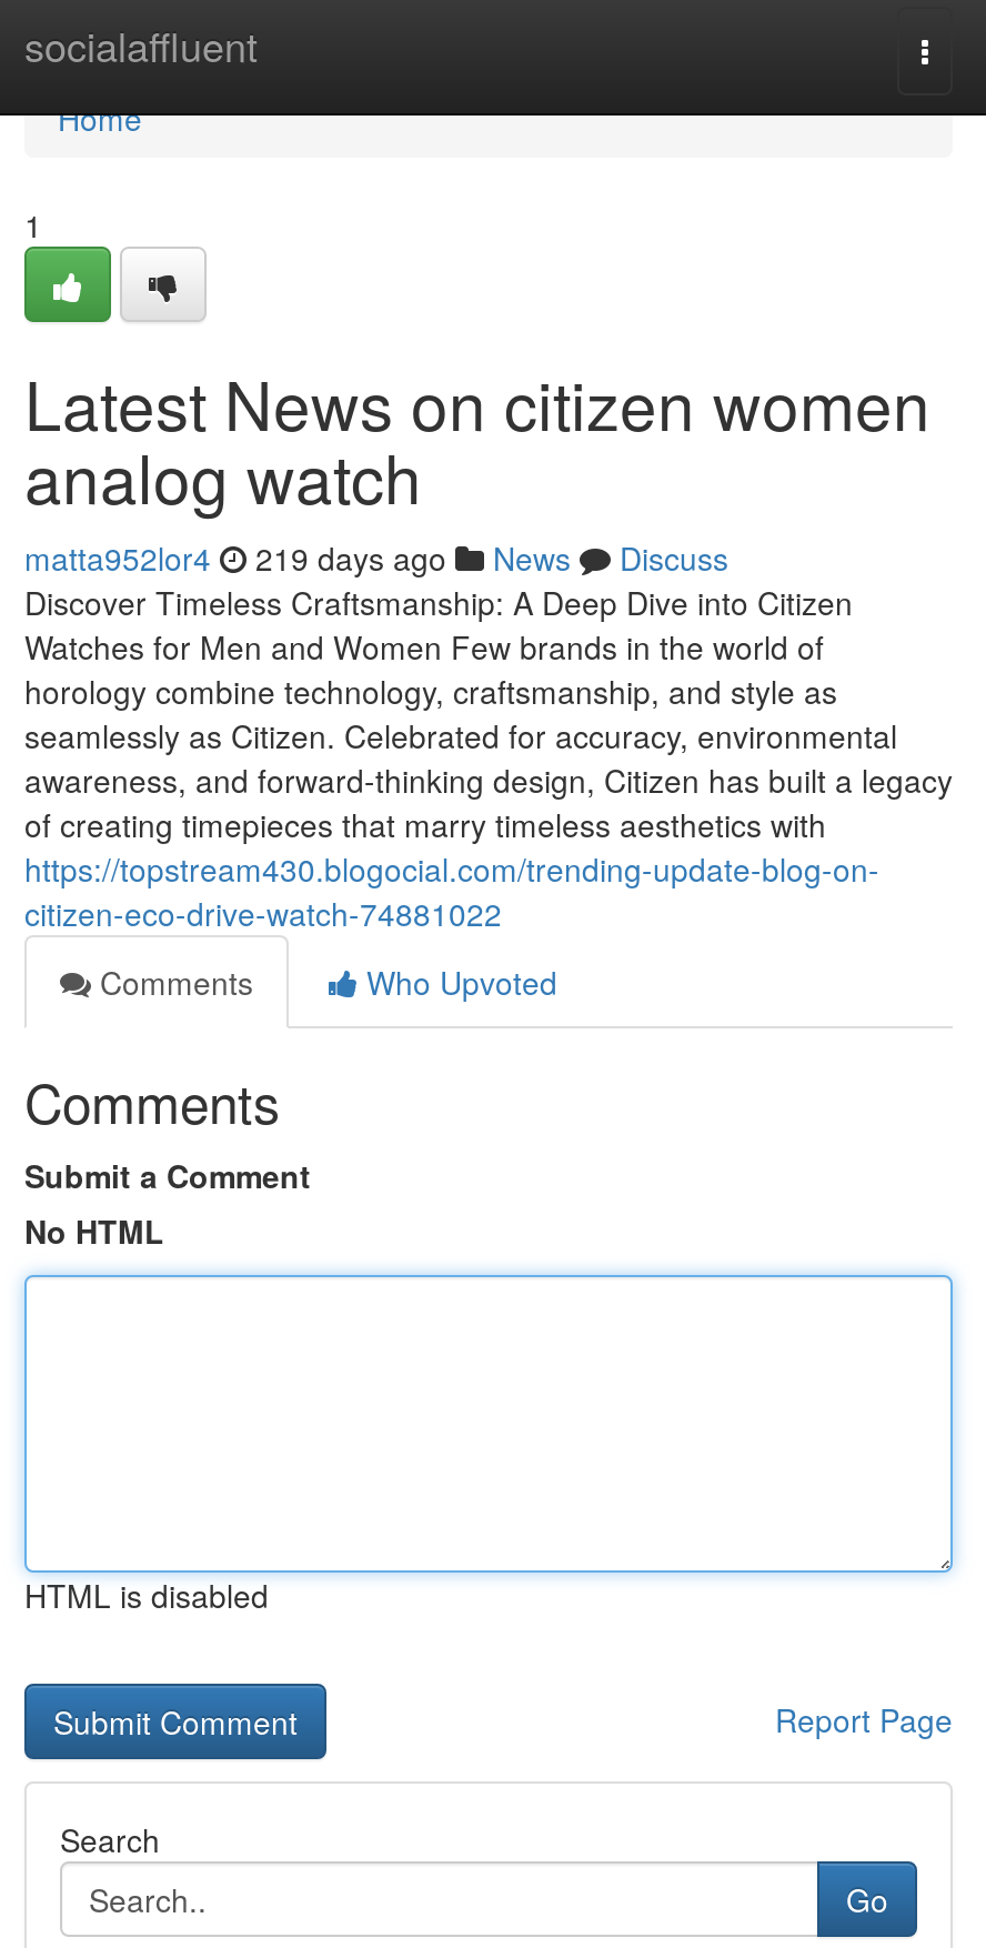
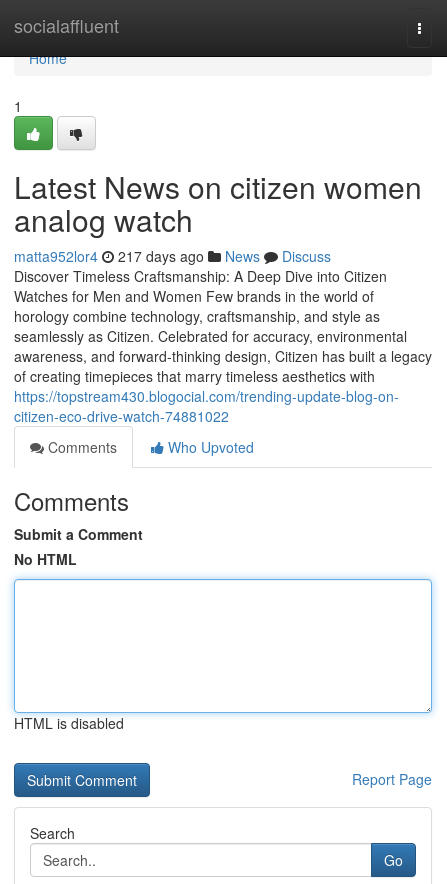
[24,535,728,580] matta952lor4 219 days ago News Discuss -> [14,246,331,266] matta952lor4 217 days ago News Discuss

